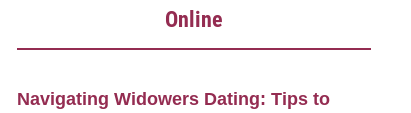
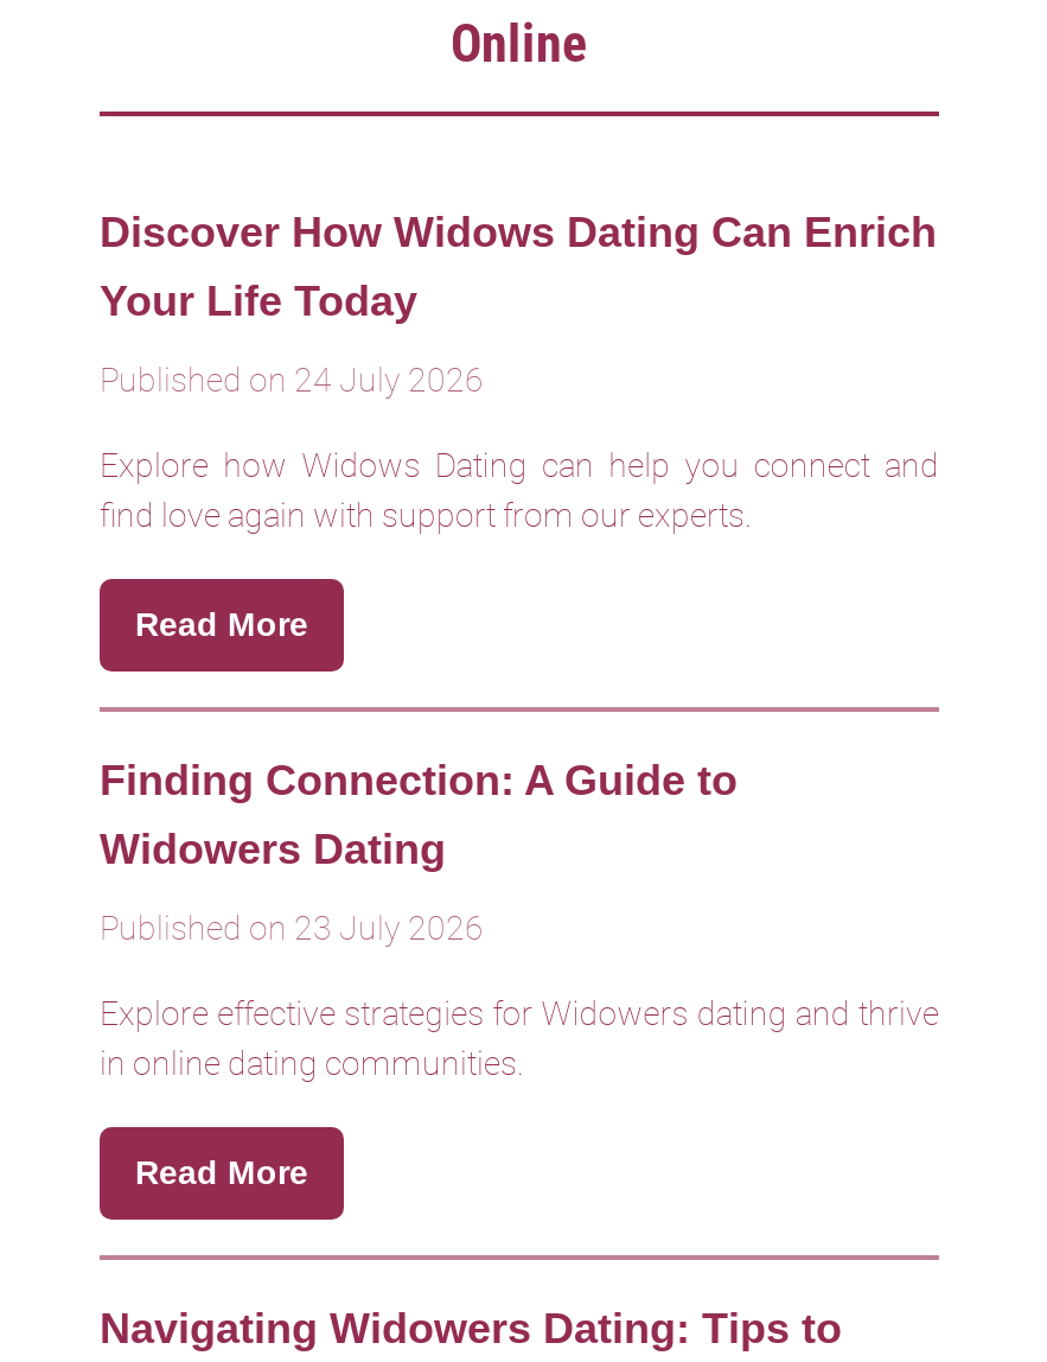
none -> [100,208,939,1190] Discover How Widows Dating Can Enrich | Your Life Today | Published on 24 July 2026 | Explore how Widows Dating can help you connect and | find love again with support from our experts. | Read More | Finding Connection: A Guide to | Widowers Dating | Published on 23 July 2026 | Explore effective strategies for Widowers dating and thrive | in online dating communities. | Read More

